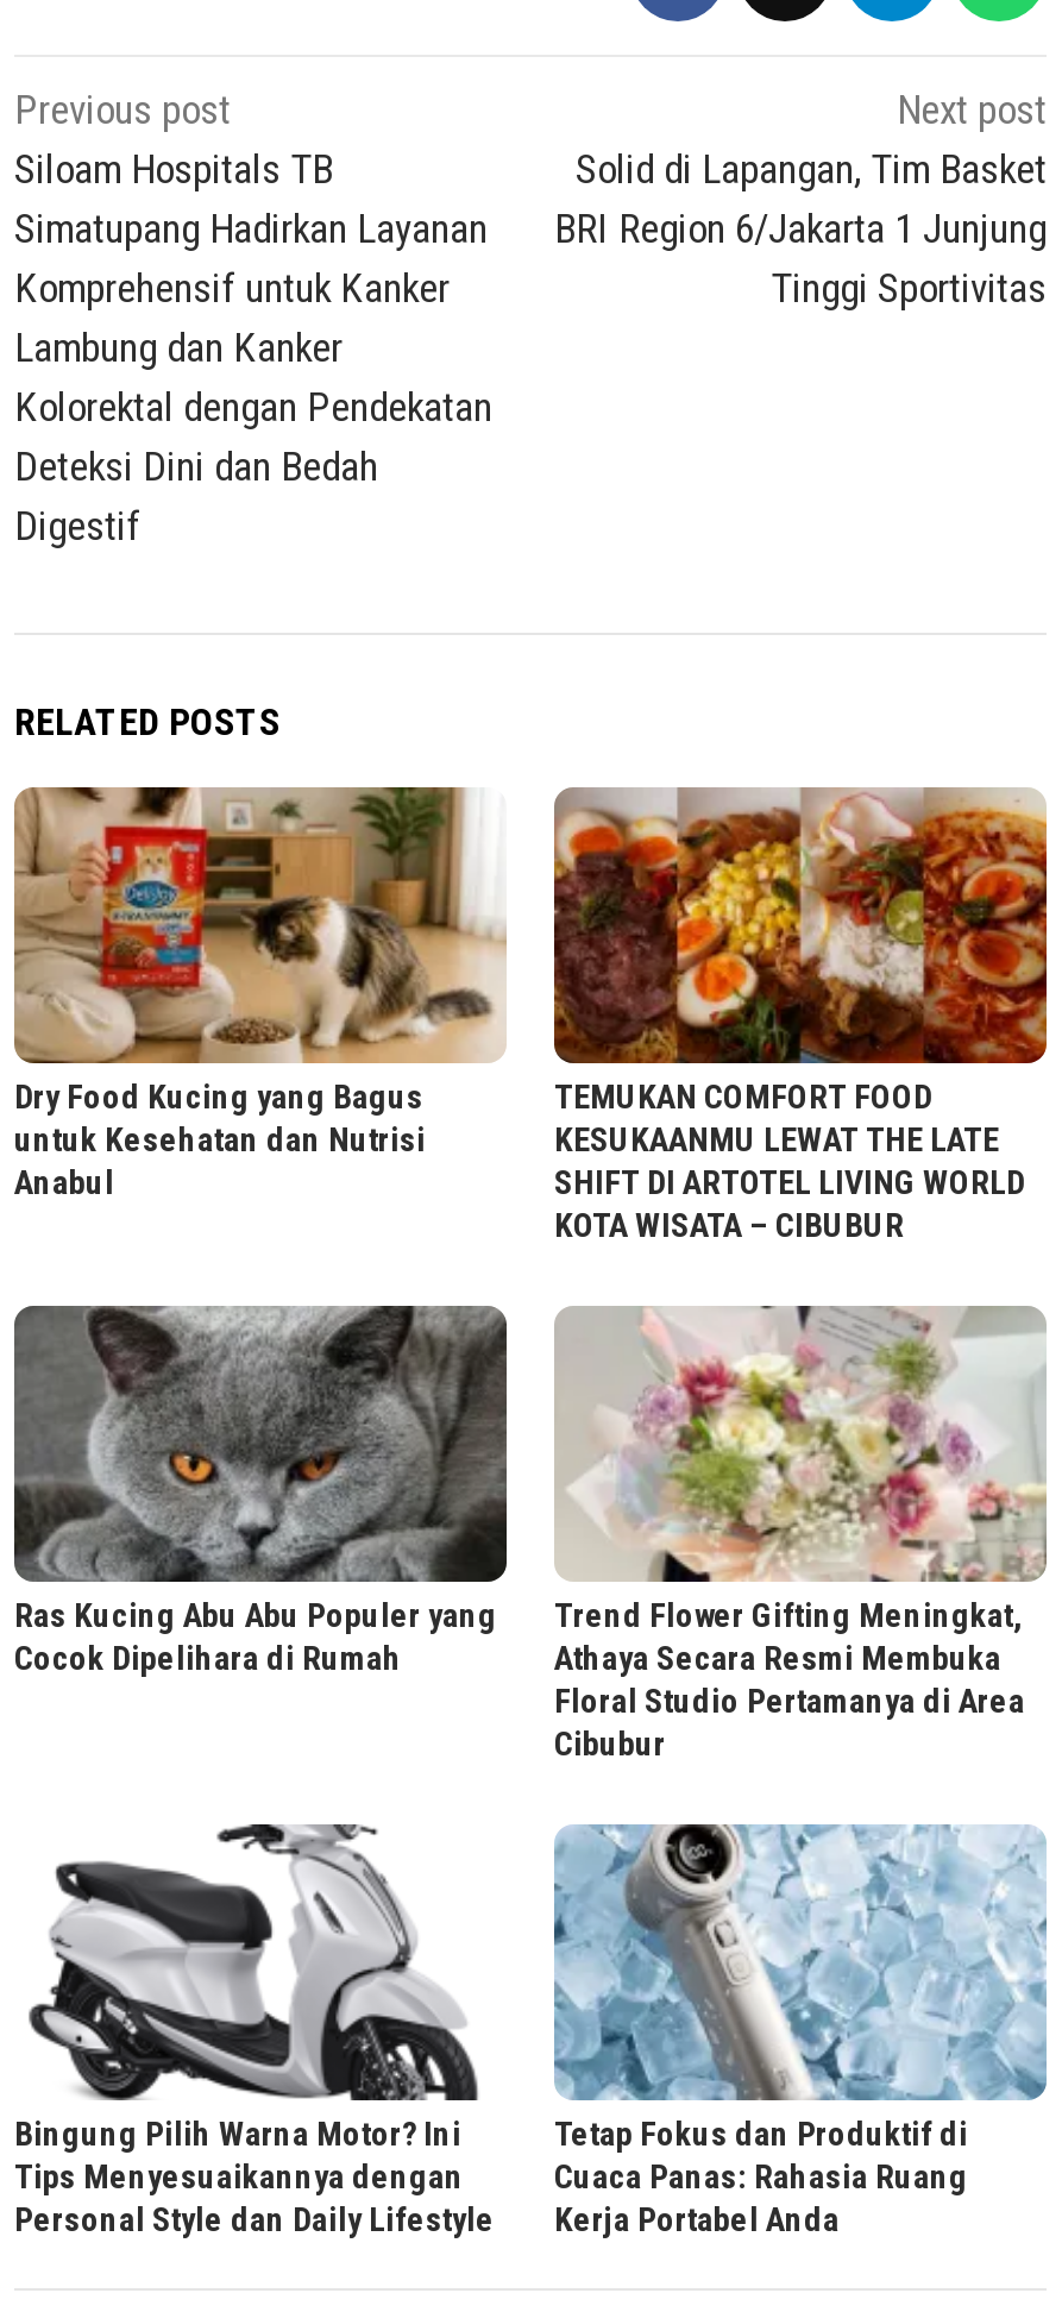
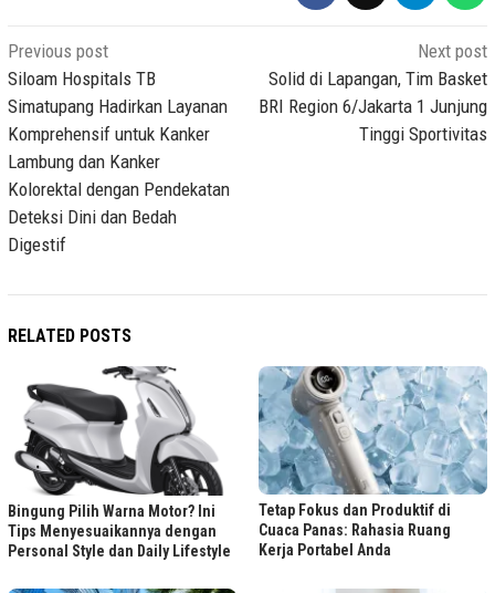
[12,785,509,1201] [image] | Dry Food Kucing yang Bagus | untuk Kesehatan dan Nutrisi | Anabul -> none
[552,787,1049,1244] [image] | TEMUKAN COMFORT FOOD | KESUKAANMU LEWAT THE LATE | SHIFT DI ARTOTEL LIVING WORLD | KOTA WISATA – CIBUBUR -> none
[12,1303,509,1676] [image] | Ras Kucing Abu Abu Populer yang | Cocok Dipelihara di Rumah -> none
[554,1306,1049,1762] [image] | Trend Flower Gifting Meningkat, | Athaya Secara Resmi Membuka | Floral Studio Pertamanya di Area | Cibubur -> none

